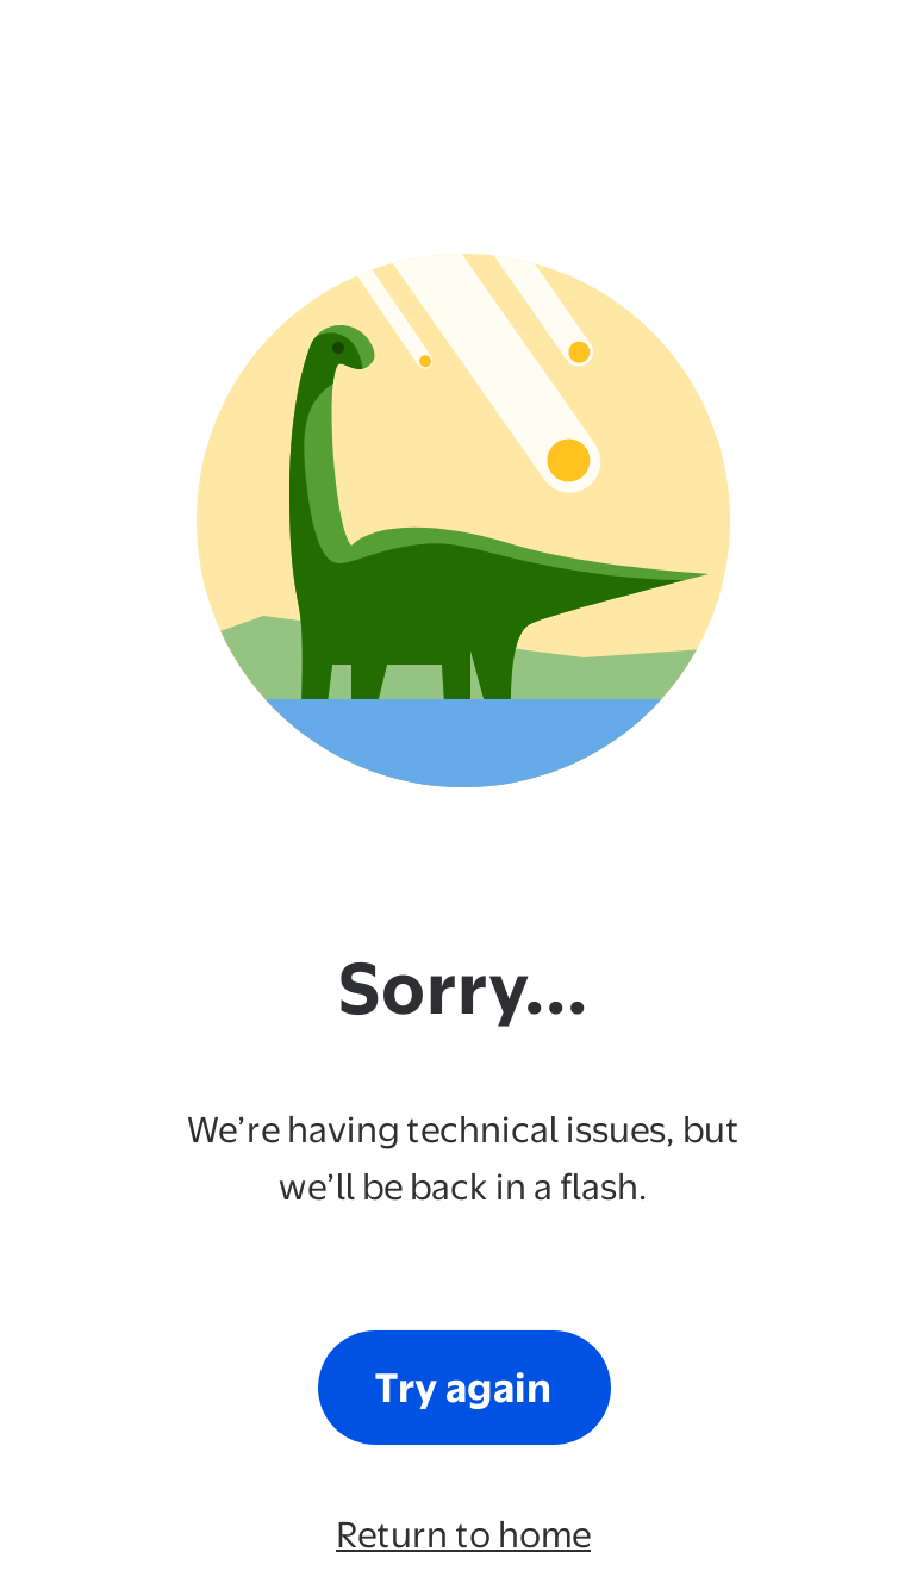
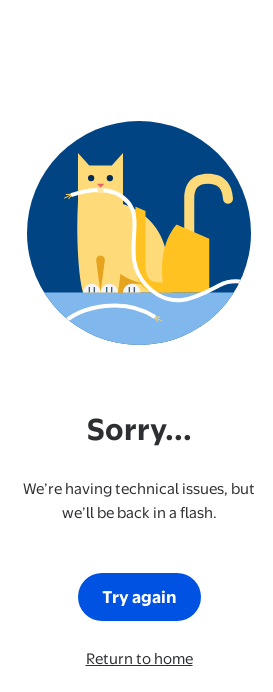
[197,254,730,733] [image] -> [26,120,252,323] [image]

